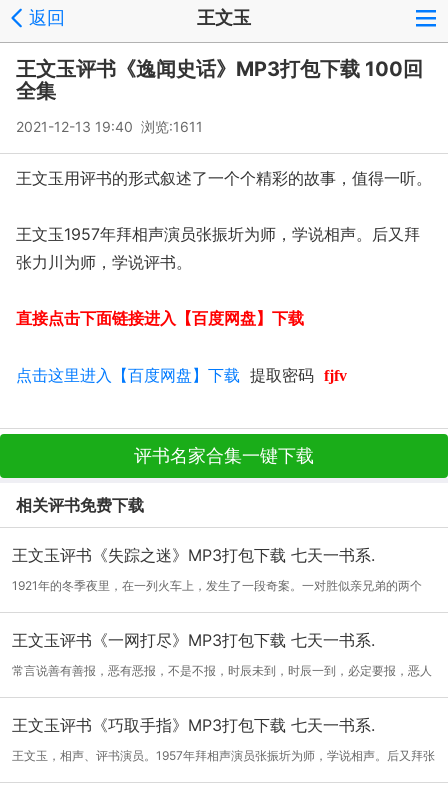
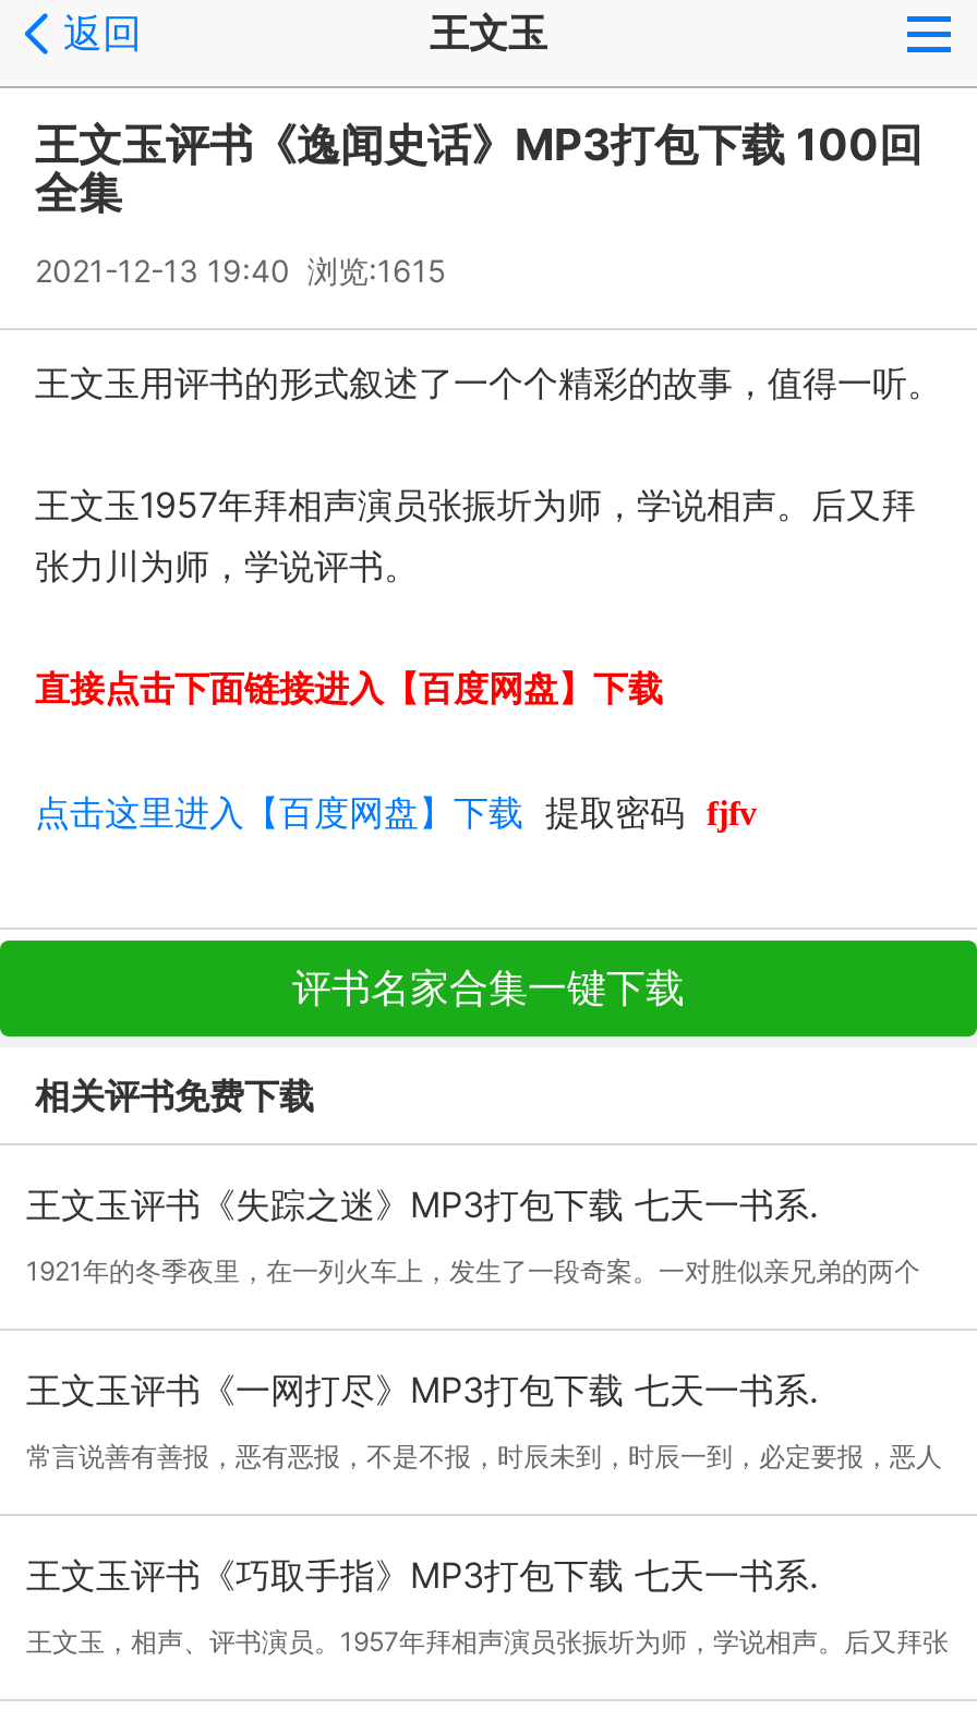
[16,118,203,135] 2021-12-13 19:40 浏览:1611 -> [35,252,447,289] 2021-12-13 19:40 浏览:1615

